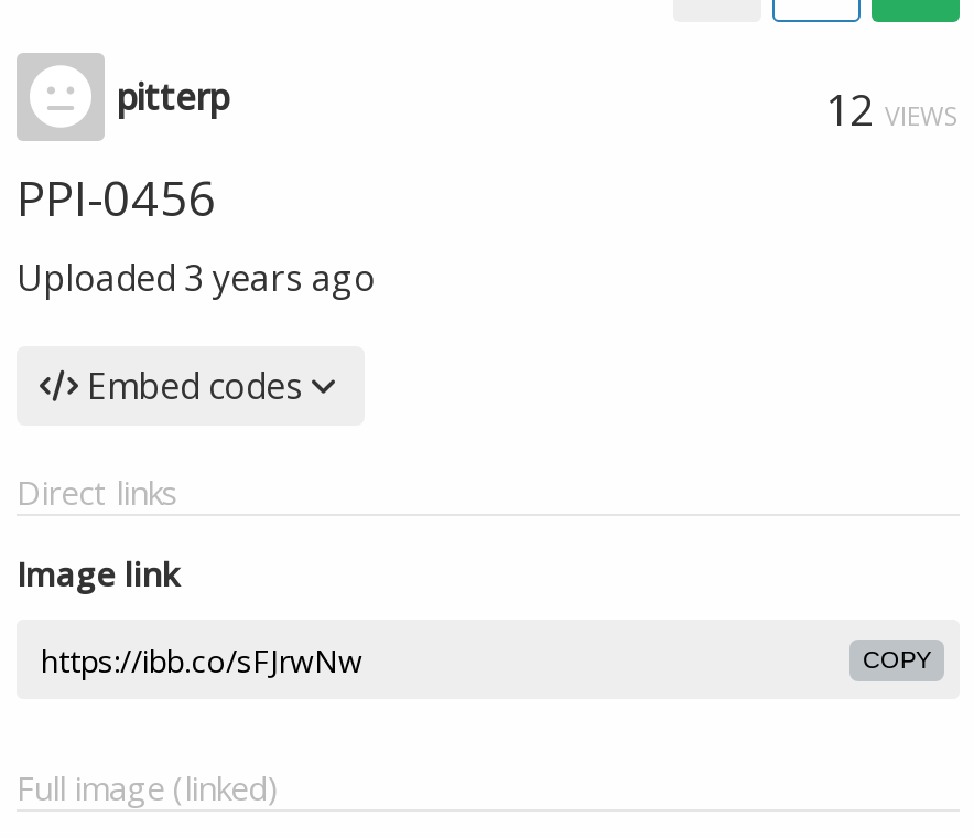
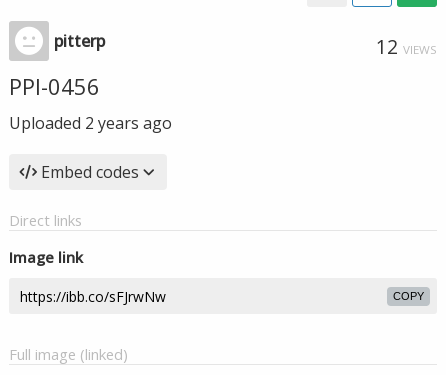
[17,254,376,302] Uploaded 3 years ago -> [9,112,172,134] Uploaded 2 years ago

